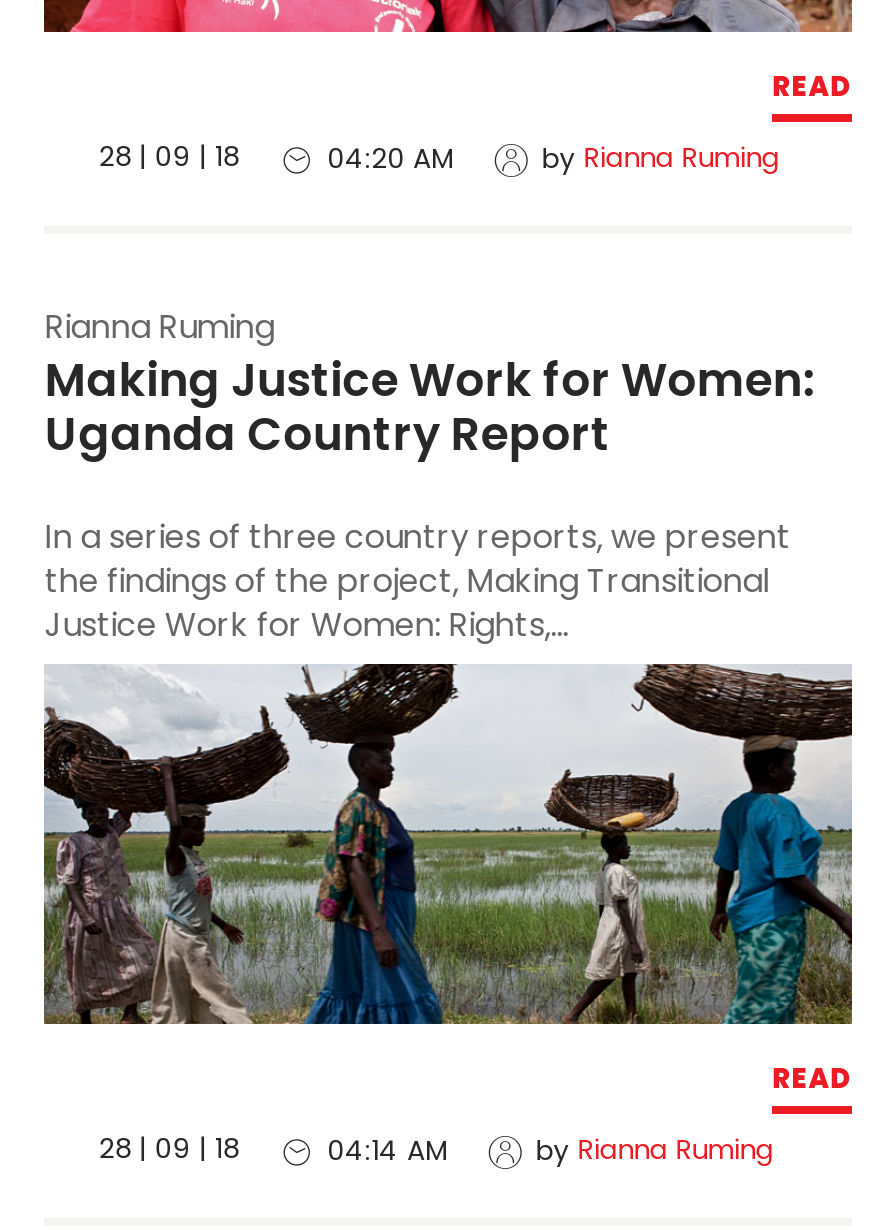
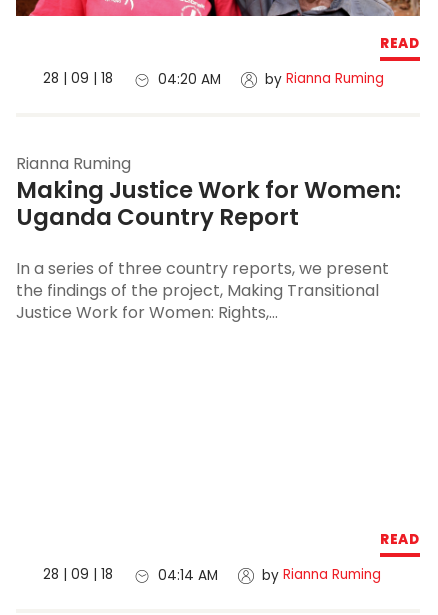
[42,662,854,1026] [image] -> none

